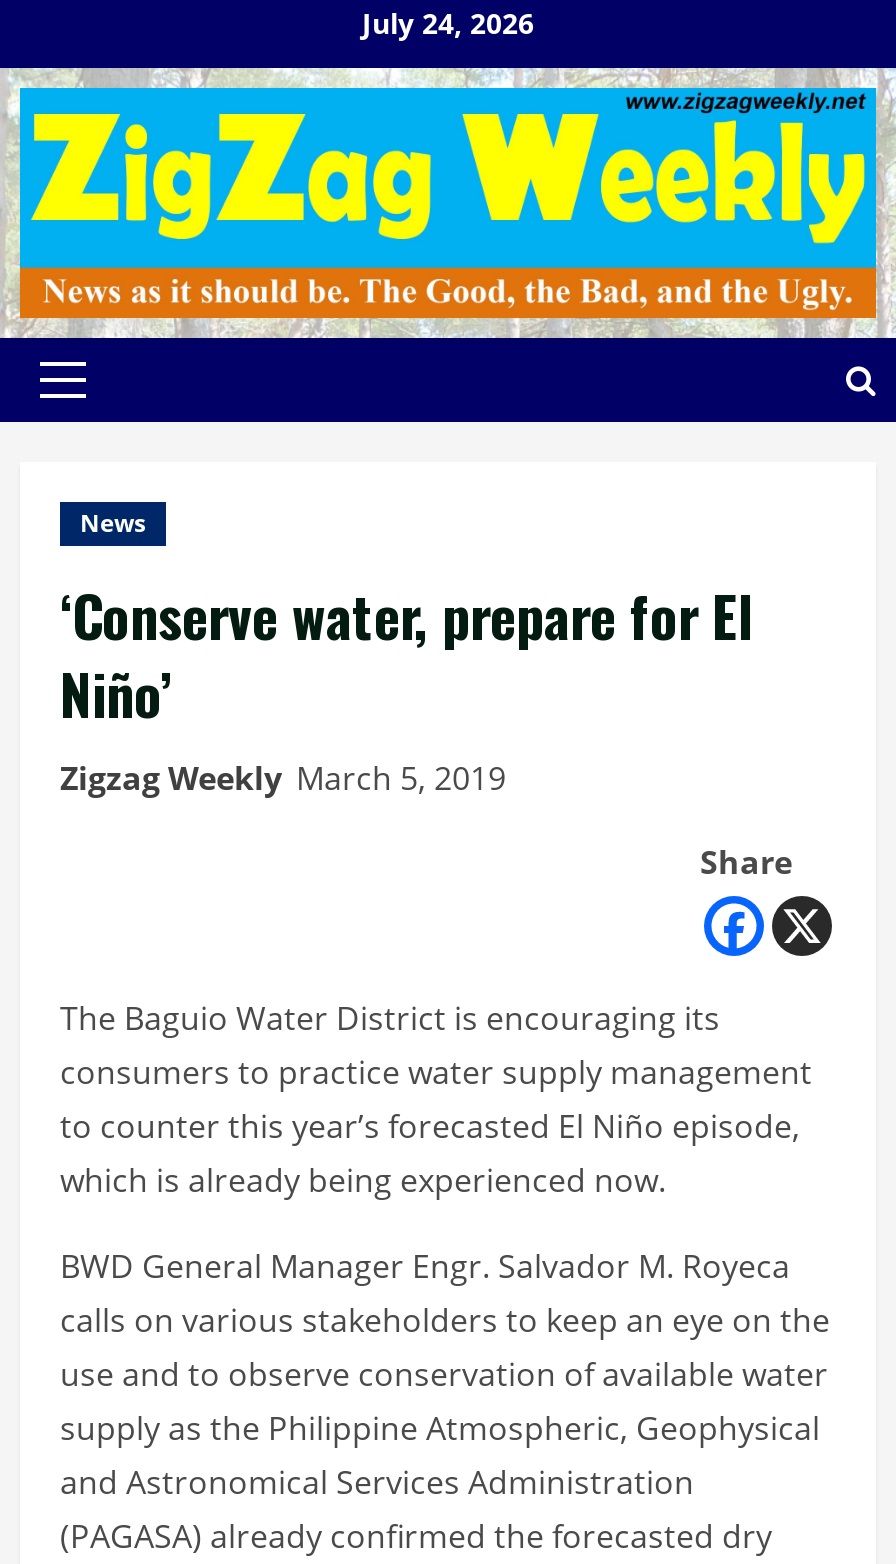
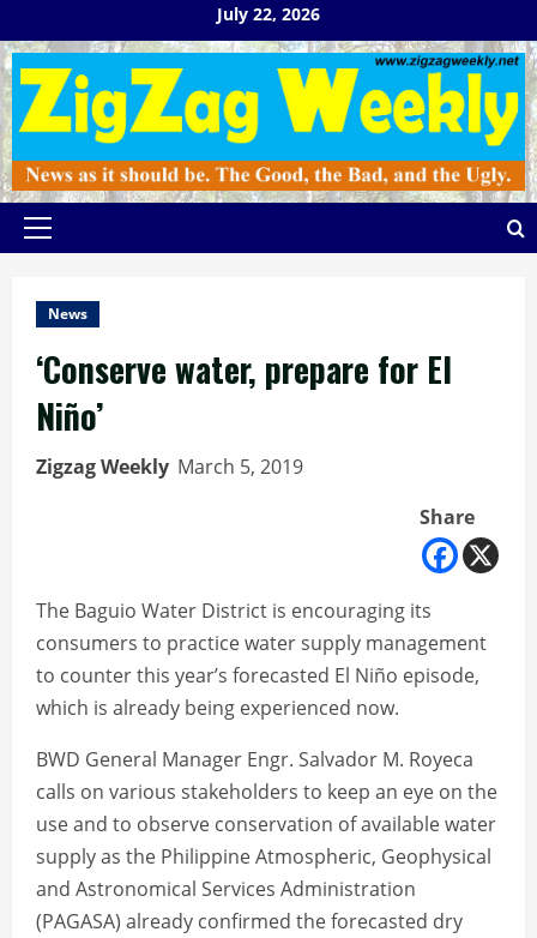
[362,4,534,42] July 24, 2026 -> [217,2,320,25] July 22, 2026

